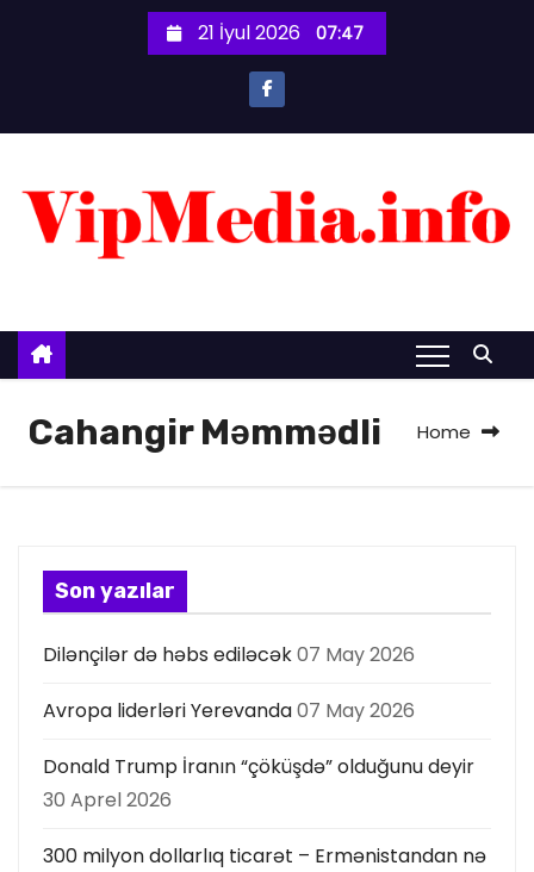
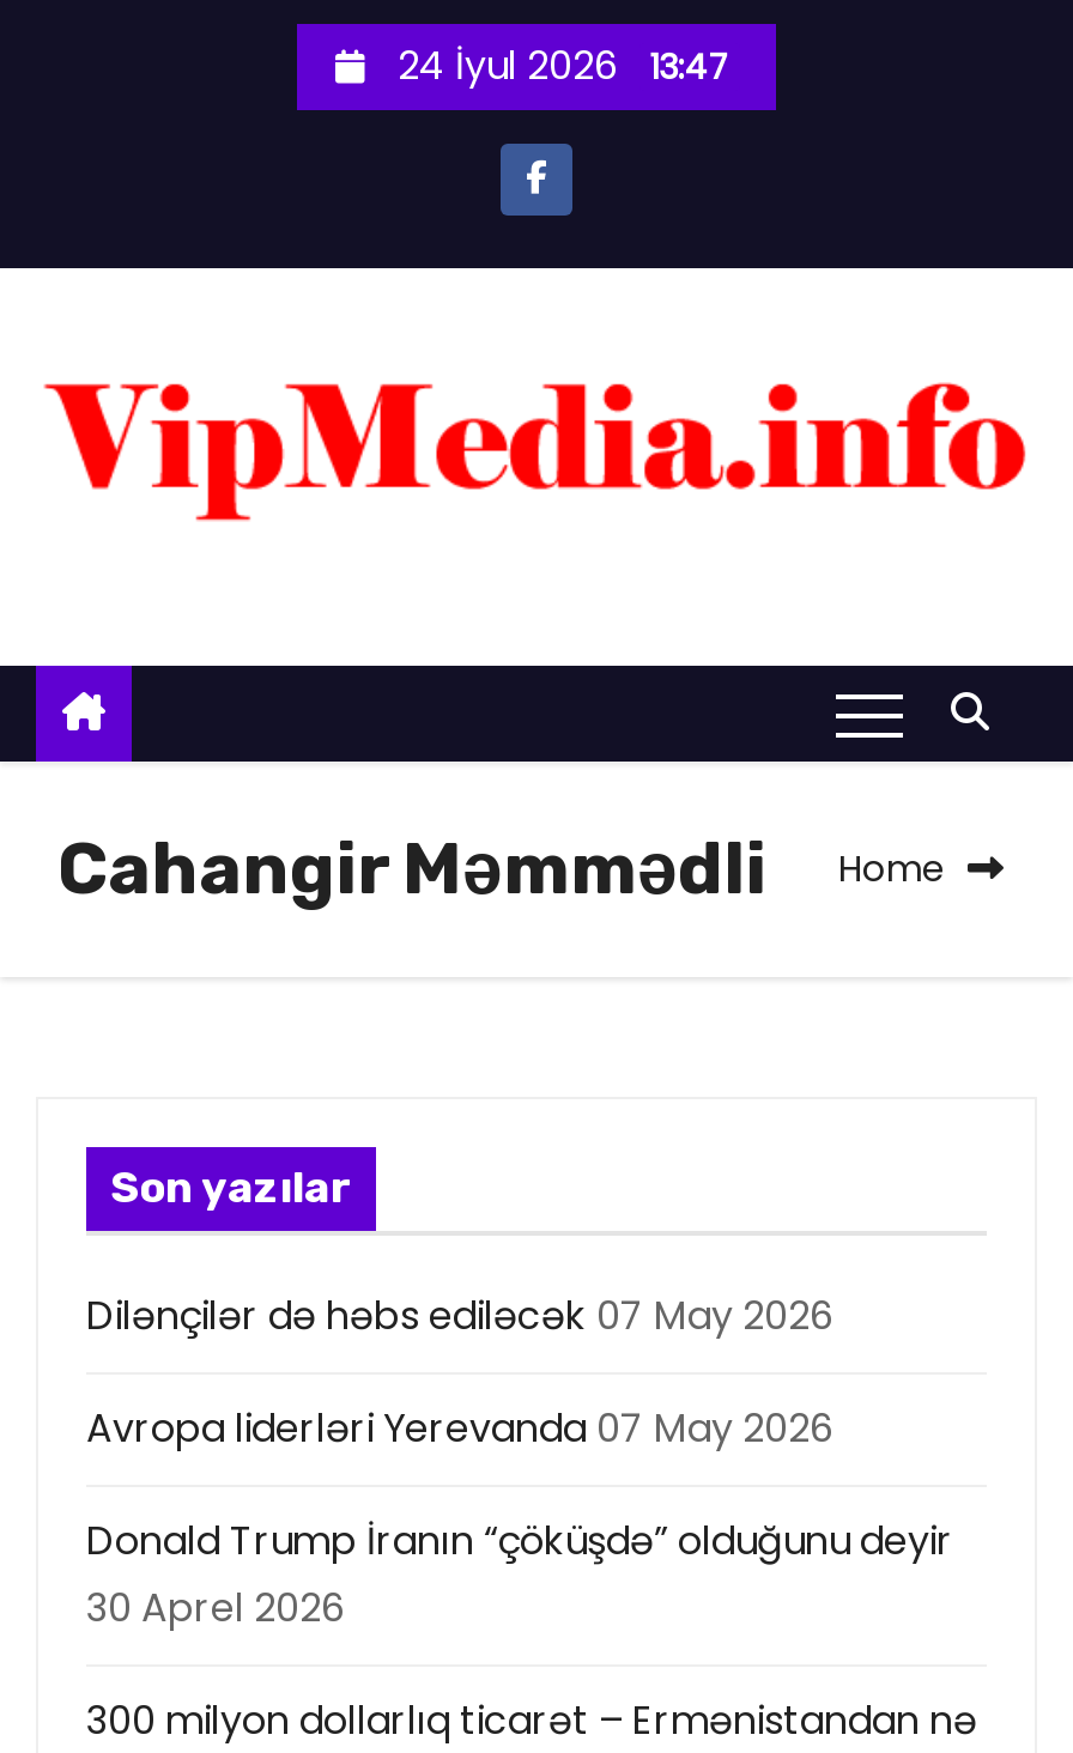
[193,19,364,46] 21 İyul 2026 07:47 -> [388,38,731,93] 24 İyul 2026 13:47

